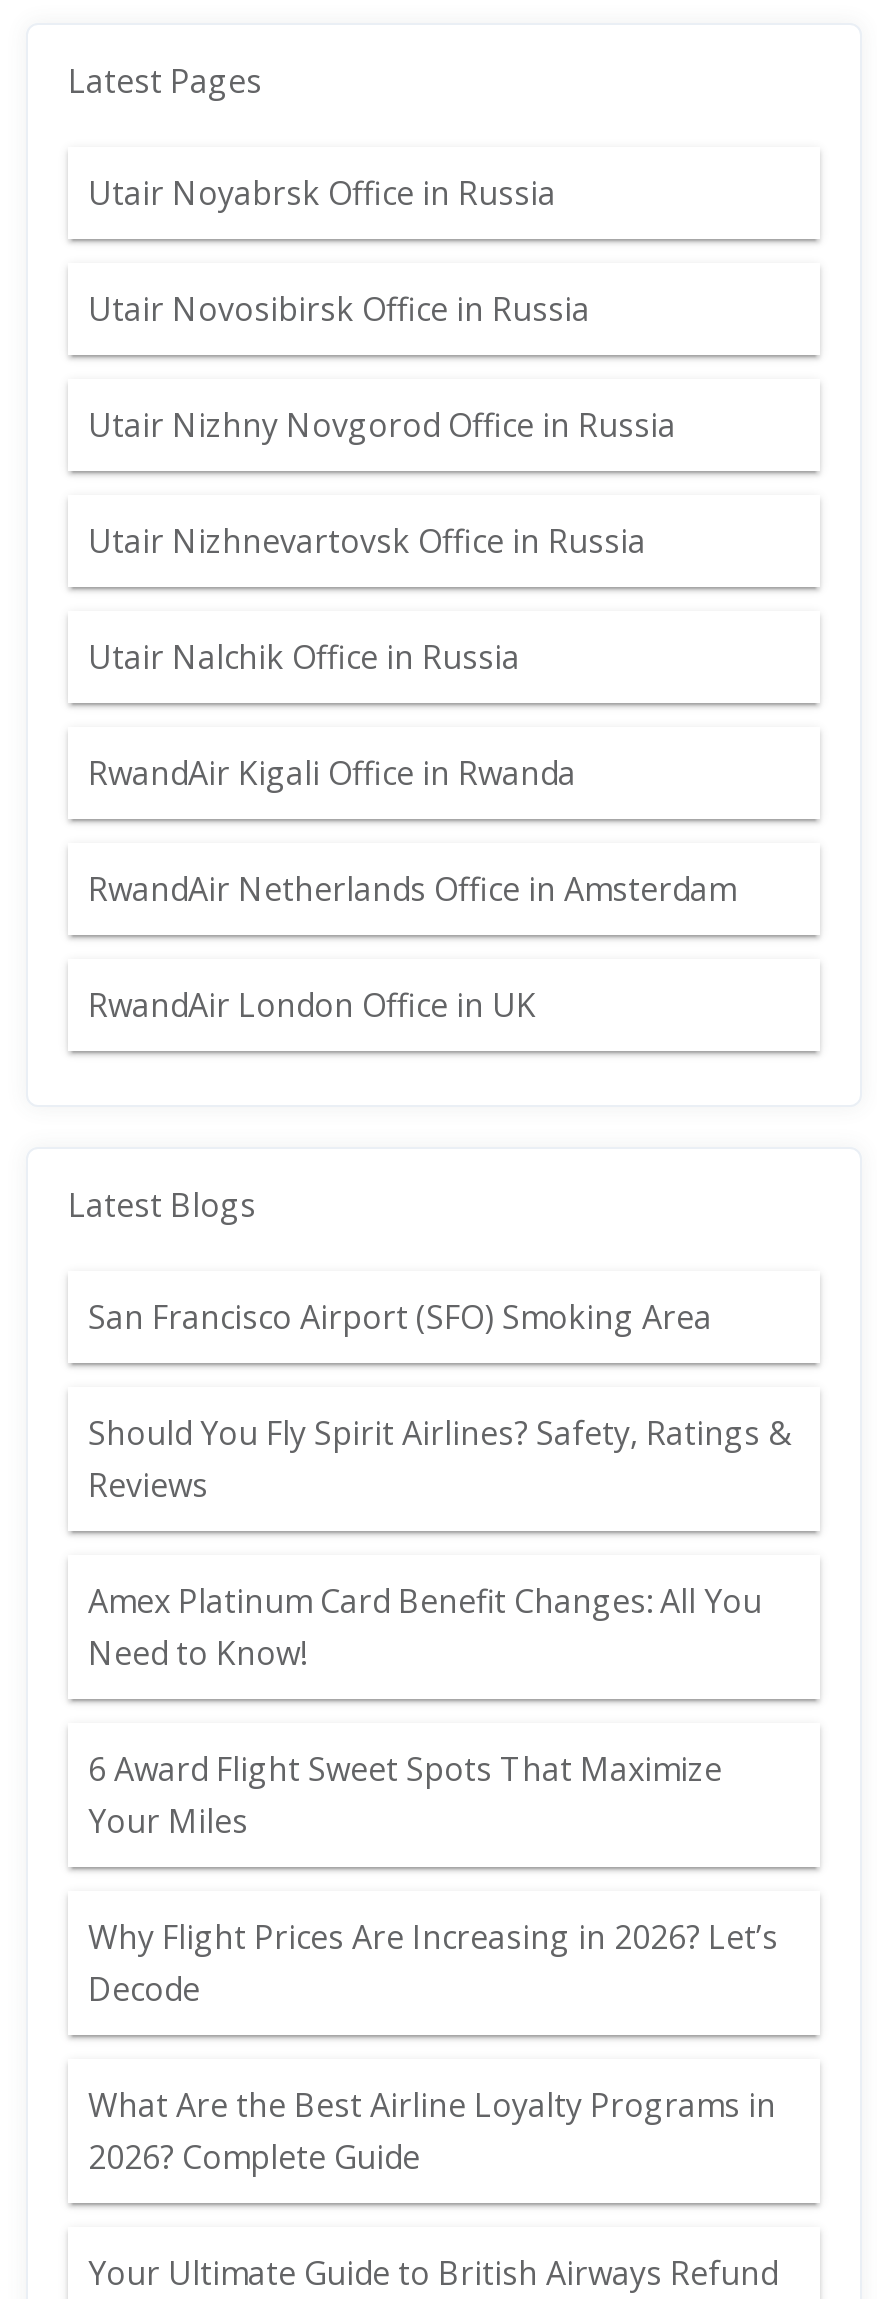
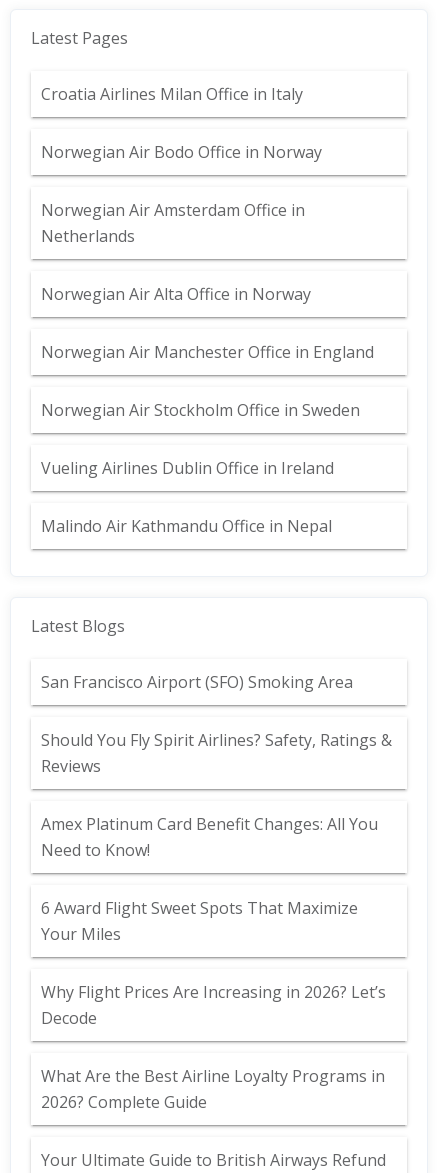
[88,171,556,215] Utair Noyabrsk Office in Russia -> [41,83,303,105] Croatia Airlines Milan Office in Italy
[88,287,590,331] Utair Novosibirsk Office in Russia -> [41,141,322,163] Norwegian Air Bodo Office in Norway
[88,403,676,447] Utair Nizhny Novgorod Office in Russia -> [41,199,305,247] Norwegian Air Amsterdam Office in | Netherlands
[88,519,646,563] Utair Nizhnevartovsk Office in Russia -> [41,283,311,305] Norwegian Air Alta Office in Norway
[88,635,520,679] Utair Nalchik Office in Russia -> [41,341,374,363] Norwegian Air Manchester Office in England
[88,751,576,795] RwandAir Kigali Office in Rwanda -> [41,399,360,421] Norwegian Air Stockholm Office in Sweden
[88,867,736,911] RwandAir Netherlands Office in Amsterdam -> [41,457,334,479] Vueling Airlines Dublin Office in Ireland
[88,983,536,1027] RwandAir London Office in UK -> [41,515,332,537] Malindo Air Kathmandu Office in Nepal

